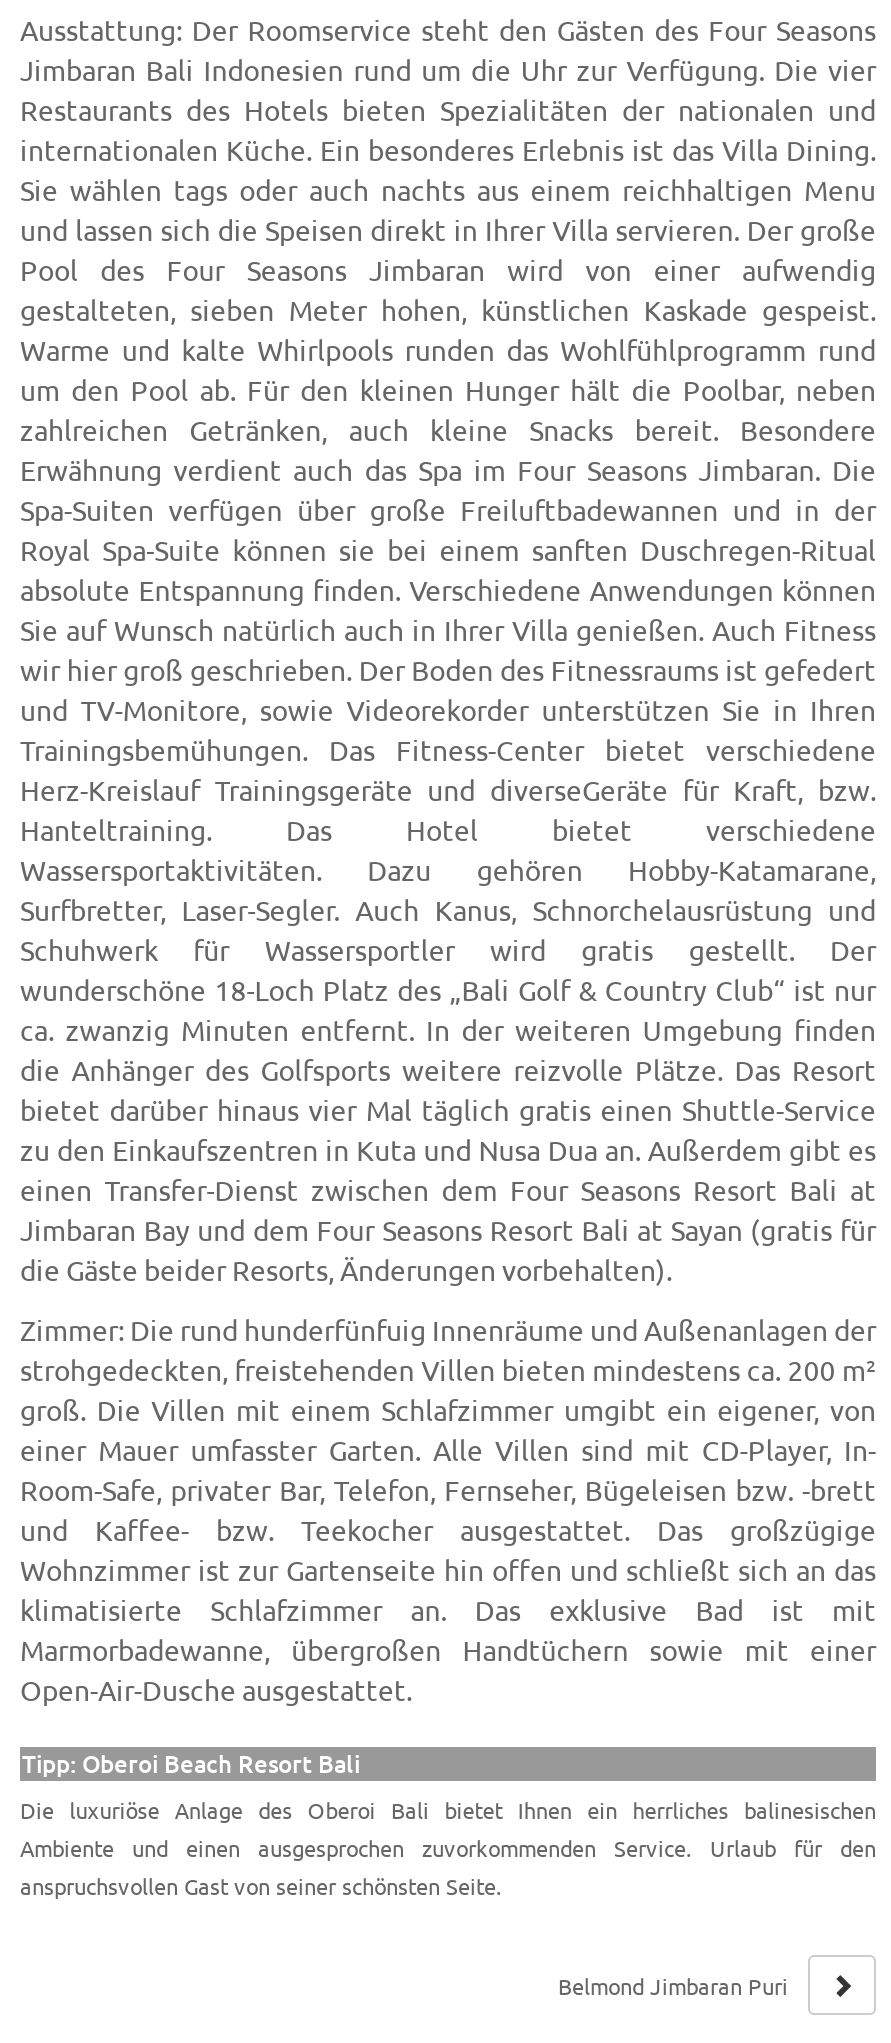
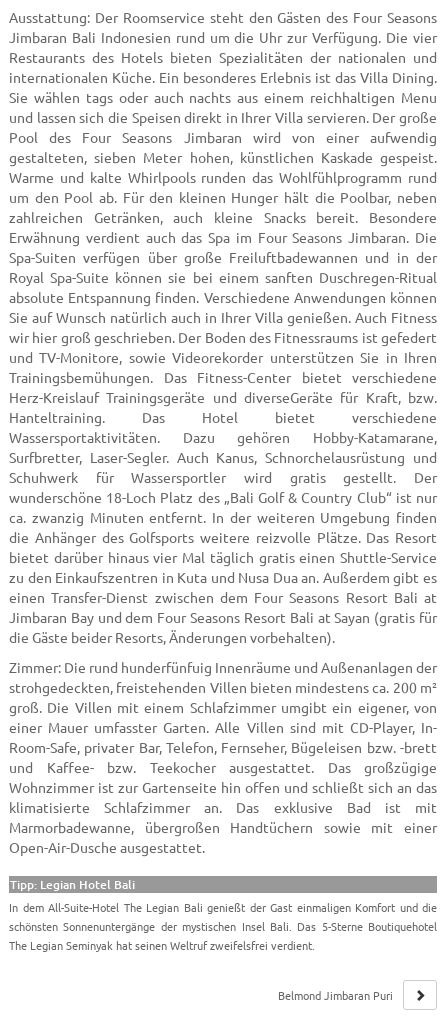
[20,1746,876,1900] Tipp: Oberoi Beach Resort Bali | Die luxuriöse Anlage des Oberoi Bali bietet Ihnen ein herrliches balinesischen | Ambiente und einen ausgesprochen zuvorkommenden Service. Urlaub für den | anspruchsvollen Gast von seiner schönsten Seite. -> [9,876,437,953] Tipp: Legian Hotel Bali | In dem All-Suite-Hotel The Legian Bali genießt der Gast einmaligen Komfort und die | schönsten Sonnenuntergänge der mystischen Insel Bali. Das 5-Sterne Boutiquehotel | The Legian Seminyak hat seinen Weltruf zweifelsfrei verdient.

